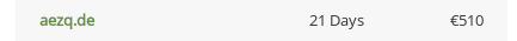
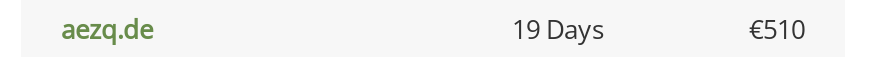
[309,9,364,30] 21 Days -> [512,11,604,47] 19 Days

